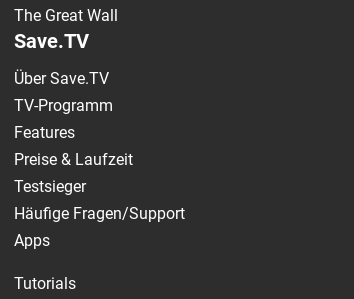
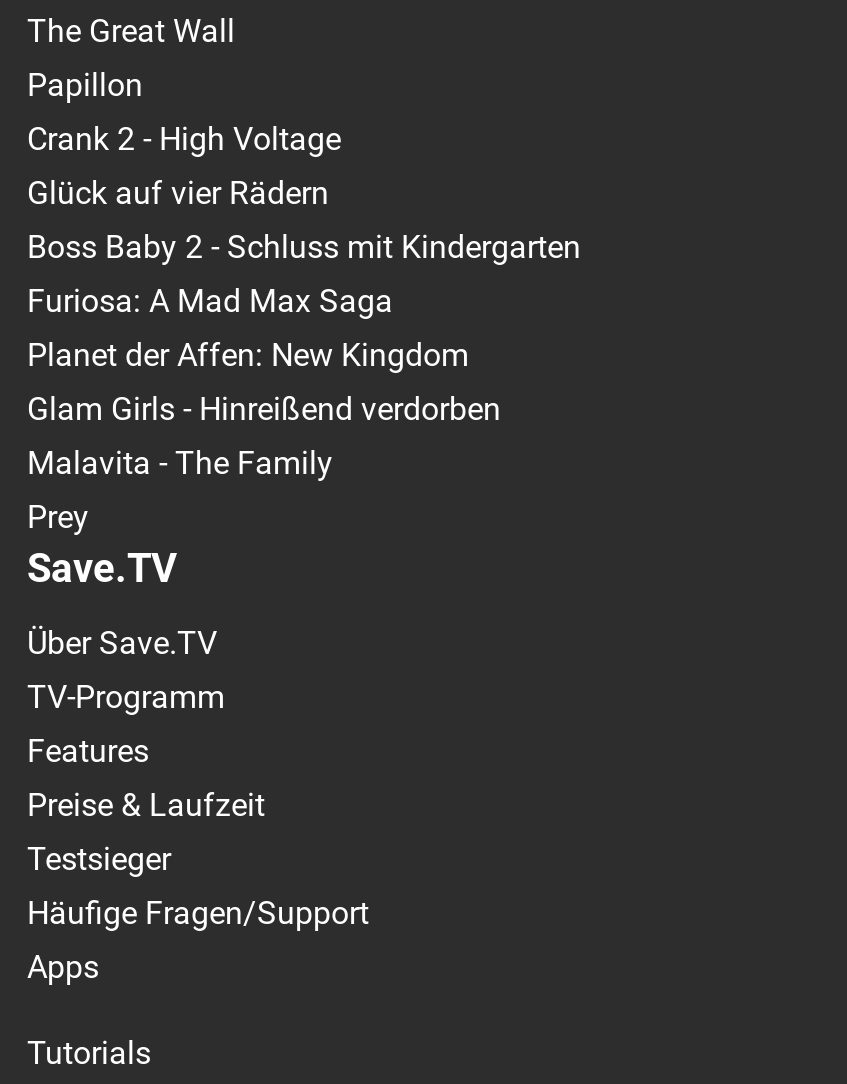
none -> [27,65,581,535] Papillon | Crank 2 - High Voltage | Glück auf vier Rädern | Boss Baby 2 - Schluss mit Kindergarten | Furiosa: A Mad Max Saga | Planet der Affen: New Kingdom | Glam Girls - Hinreißend verdorben | Malavita - The Family | Prey

